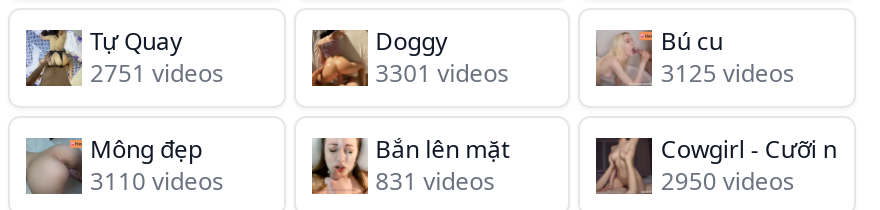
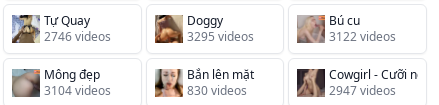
[90,56,224,90] 2751 videos -> [44,28,111,45] 2746 videos
[375,56,509,90] 3301 videos -> [187,28,254,45] 3295 videos
[661,56,795,90] 3125 videos -> [329,28,396,45] 3122 videos
[90,164,224,198] 3110 videos -> [44,82,111,99] 3104 videos
[375,164,495,198] 831 videos -> [187,82,247,99] 830 videos
[661,164,795,198] 2950 videos -> [329,82,396,99] 2947 videos

